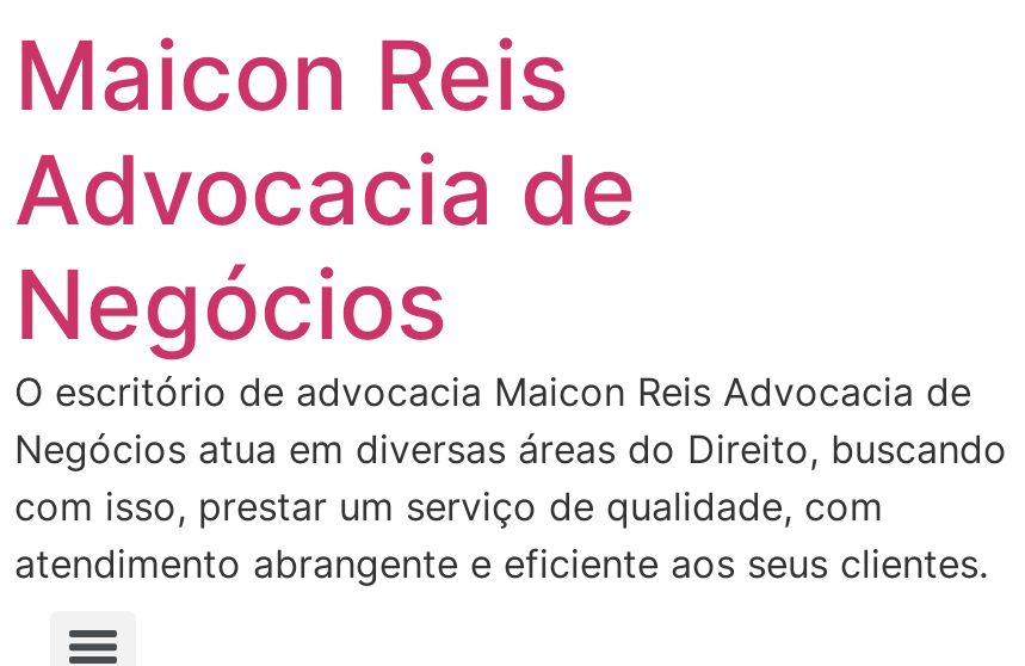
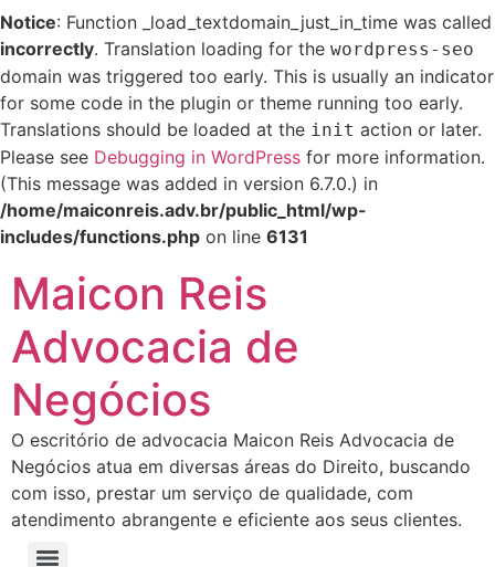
none -> [0,11,494,248] Notice: Function _load_textdomain_just_in_time was called | incorrectly. Translation loading for the wordpress-seo | domain was triggered too early. This is usually an indicator | for some code in the plugin or theme running too early. | Translations should be loaded at the init action or later. | Please see Debugging in WordPress for more information. | (This message was added in version 6.7.0.) in | /home/maiconreis.adv.br/public_html/wp- | includes/functions.php on line 6131

